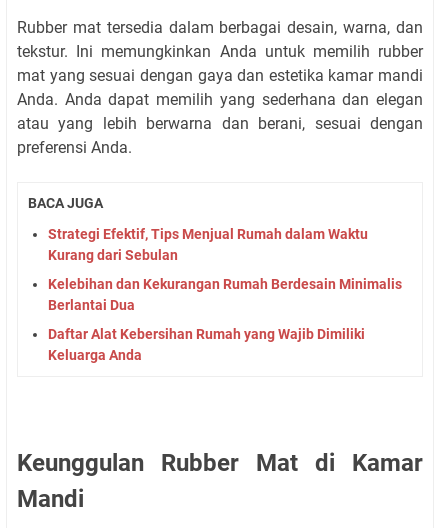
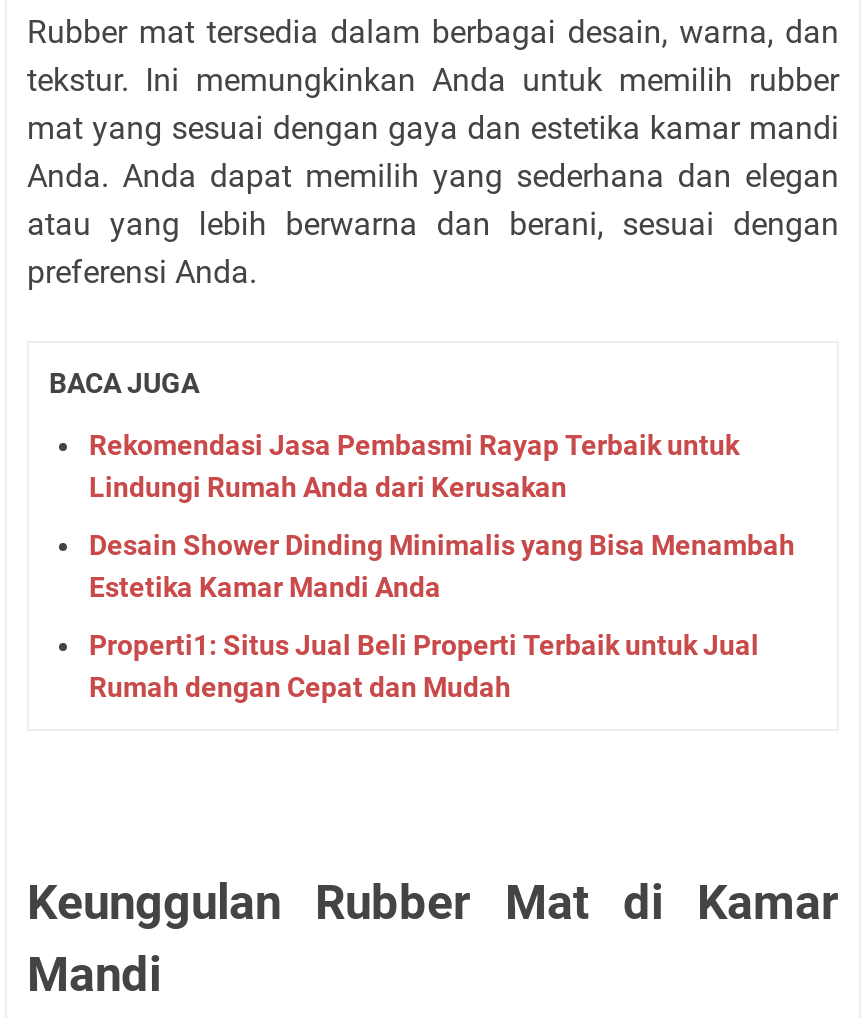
[48,225,368,262] Strategi Efektif, Tips Menjual Rumah dalam Waktu | Kurang dari Sebulan -> [89,429,739,503] Rekomendasi Jasa Pembasmi Rayap Terbaik untuk | Lindungi Rumah Anda dari Kerusakan
[48,275,402,312] Kelebihan dan Kekurangan Rumah Berdesain Minimalis | Berlantai Dua -> [89,529,795,603] Desain Shower Dinding Minimalis yang Bisa Menambah | Estetika Kamar Mandi Anda
[48,325,365,362] Daftar Alat Kebersihan Rumah yang Wajib Dimiliki | Keluarga Anda -> [89,629,759,703] Properti1: Situs Jual Beli Properti Terbaik untuk Jual | Rumah dengan Cepat dan Mudah

